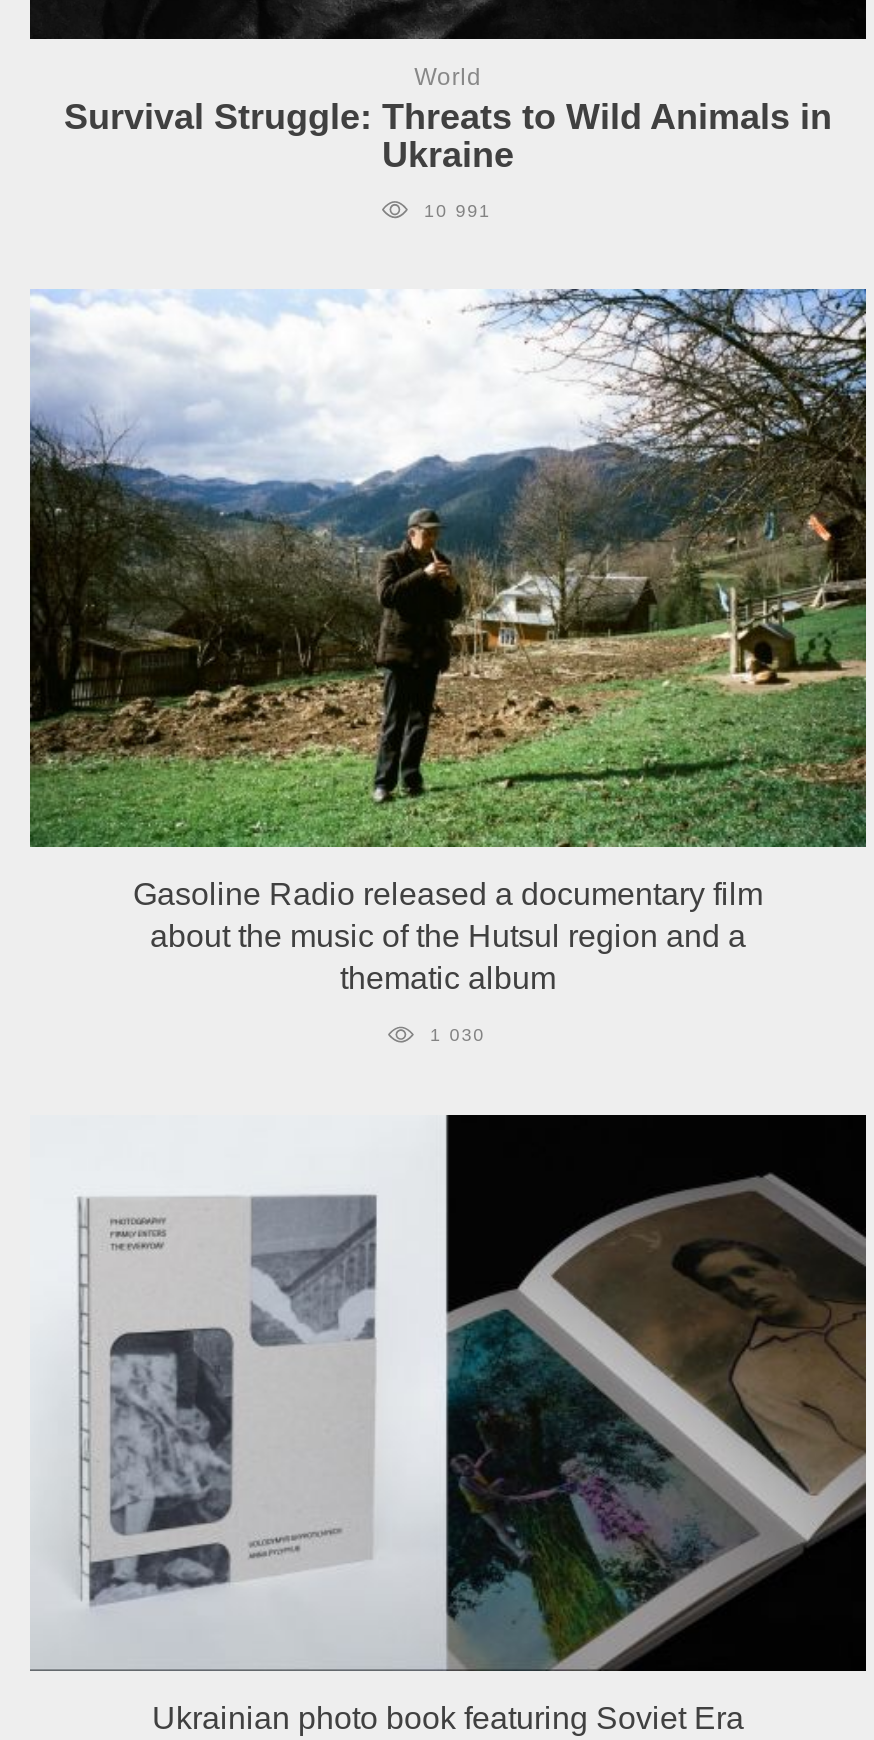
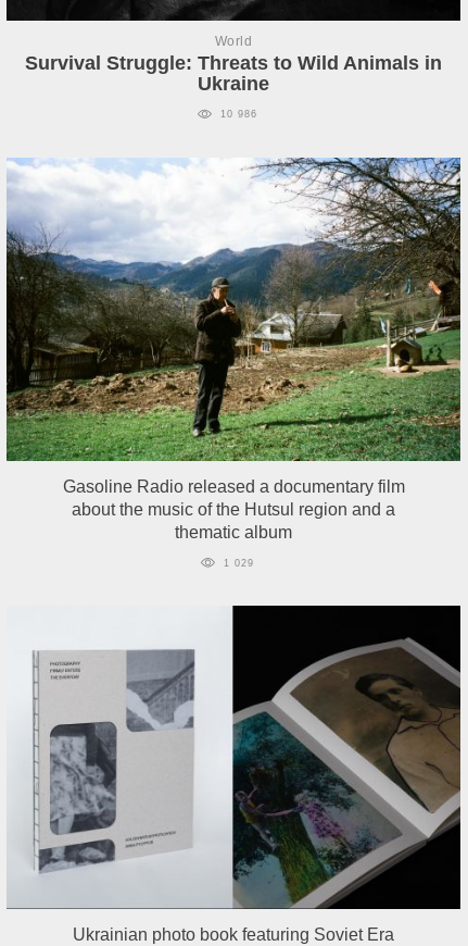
[424,200,491,220] 10 991 -> [220,109,257,120] 10 986
[430,1025,485,1045] 1 030 -> [224,557,254,568] 1 029

